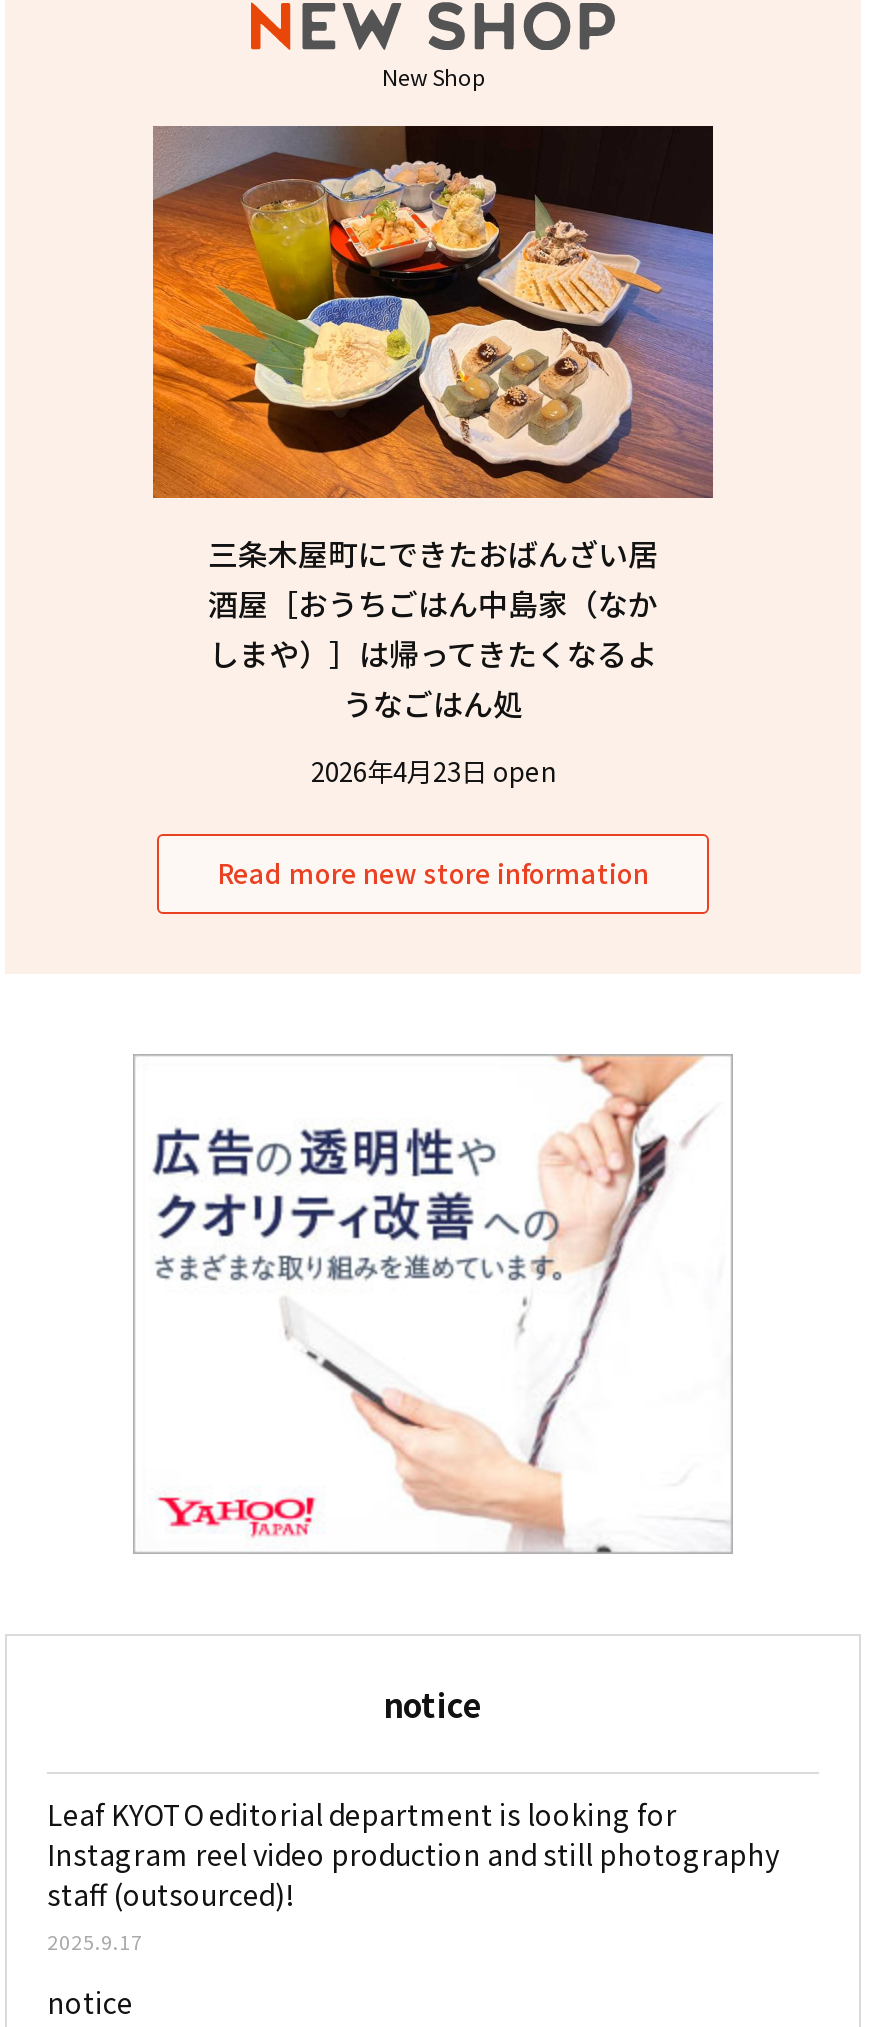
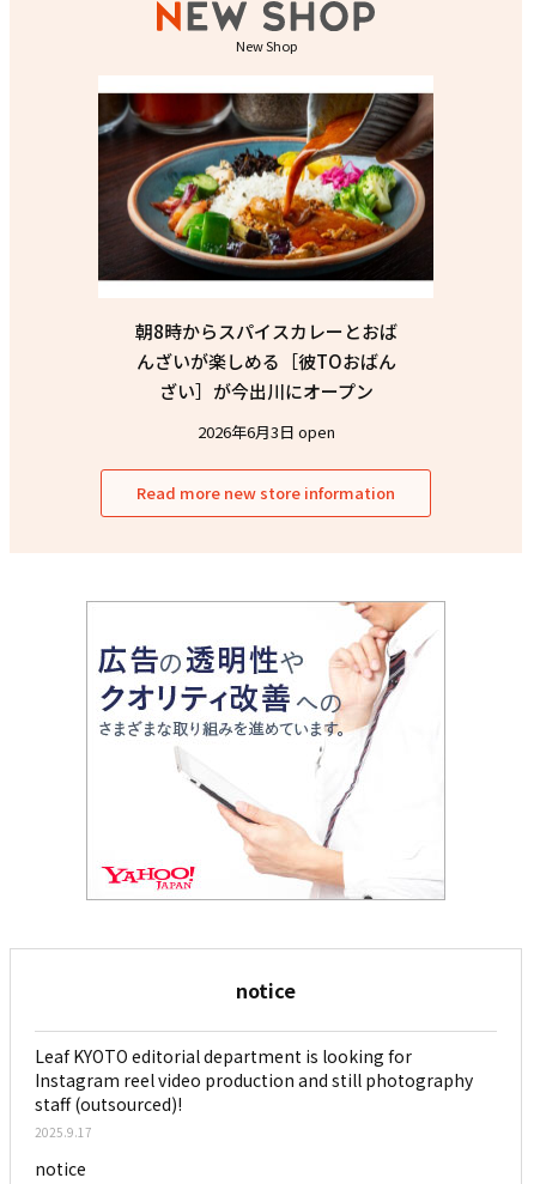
[151,124,715,724] [image] | 三条木屋町にできたおばんざい居 | 酒屋［おうちごはん中島家（なか | しまや）］は帰ってきたくなるよ | うなごはん処 -> [97,75,435,404] [image] | 朝8時からスパイスカレーとおば | んざいが楽しめる［彼TOおばん | ざい］が今出川にオープン
[311,752,555,790] 2026年4月23日 open -> [197,420,335,443] 2026年6月3日 open

